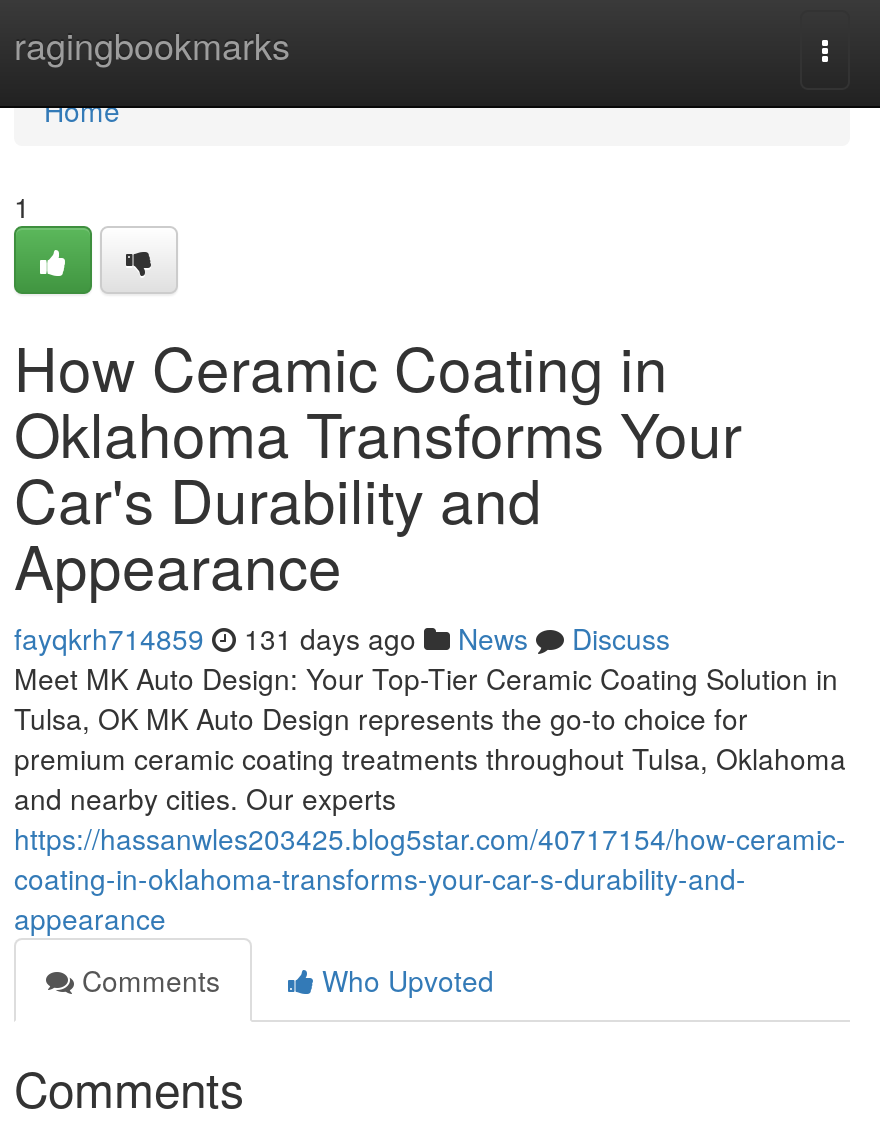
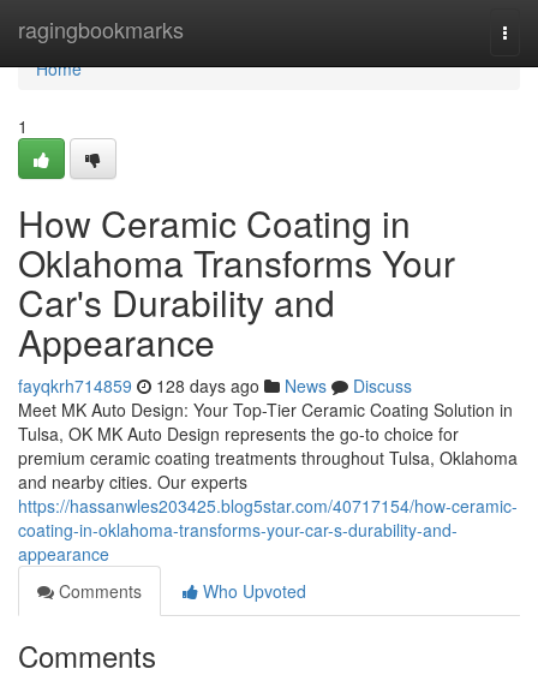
[14,618,670,658] fayqkrh714859 131 days ago News Discuss -> [18,374,412,398] fayqkrh714859 128 days ago News Discuss

